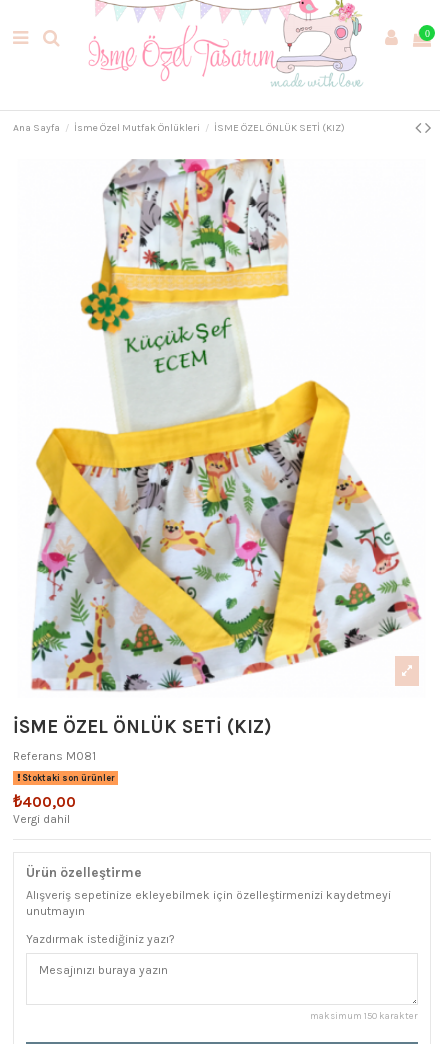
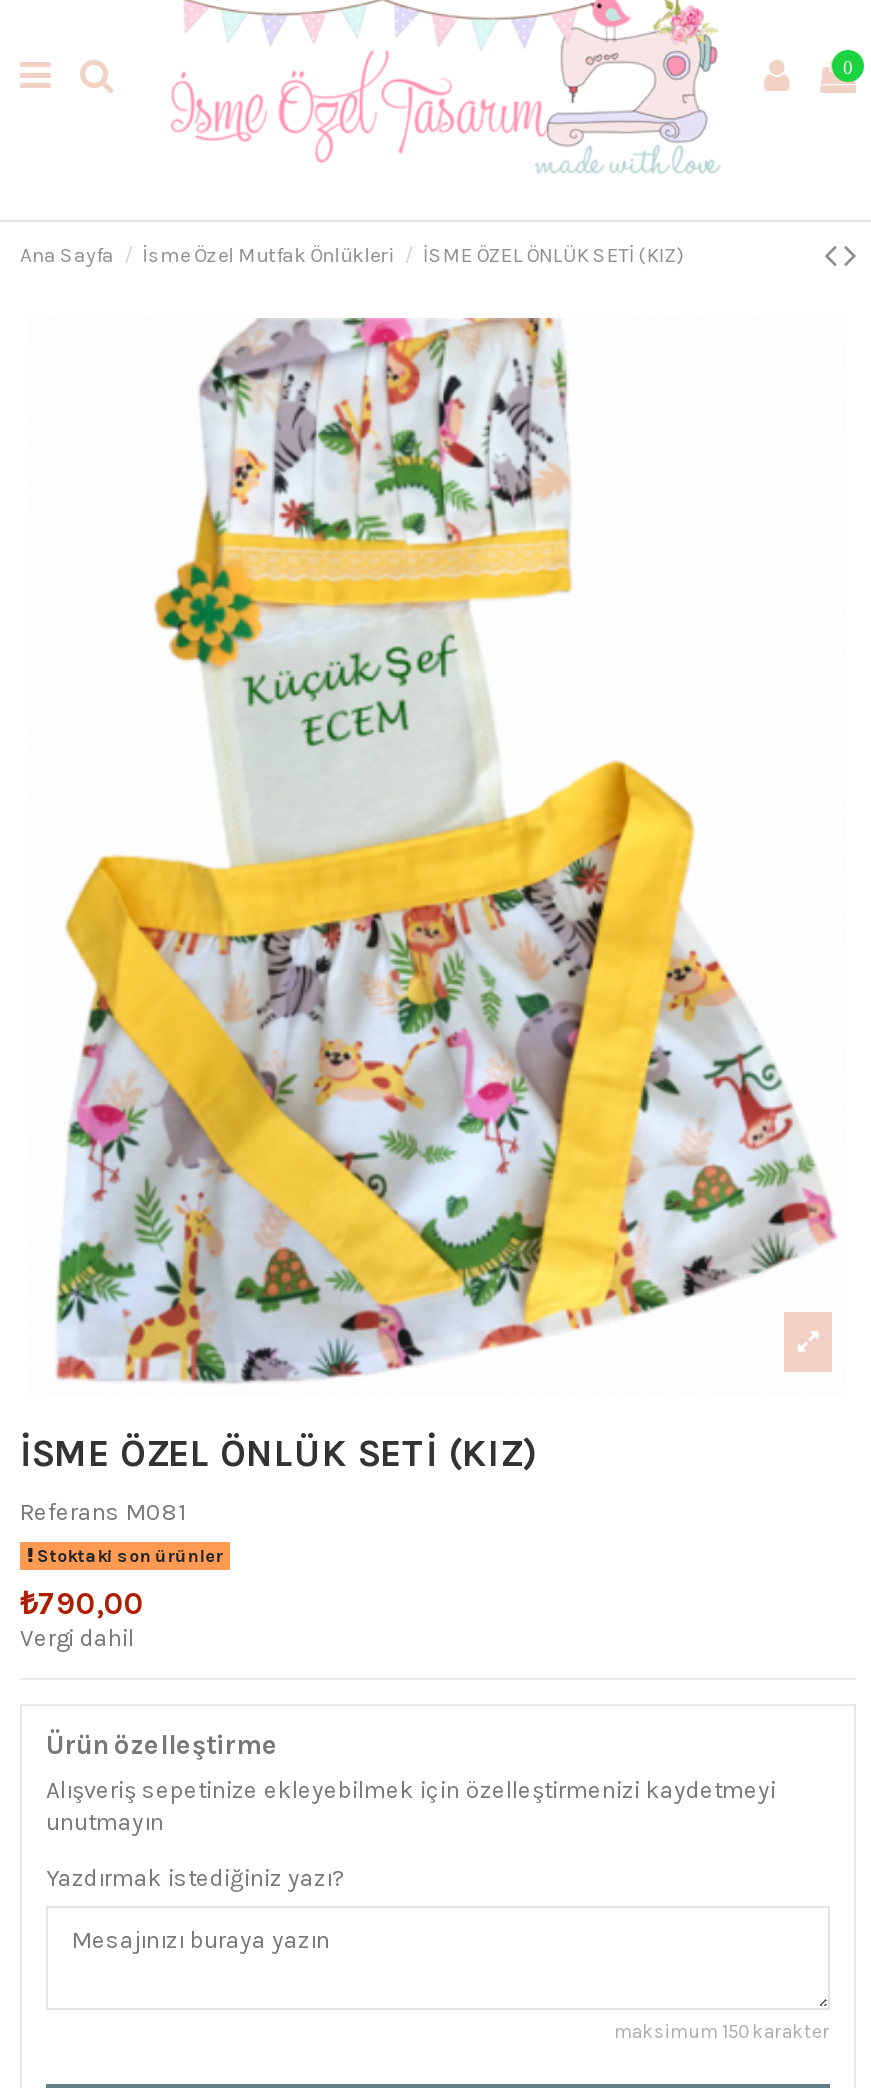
[13,793,76,811] ₺400,00 -> [20,1586,144,1622] ₺790,00

